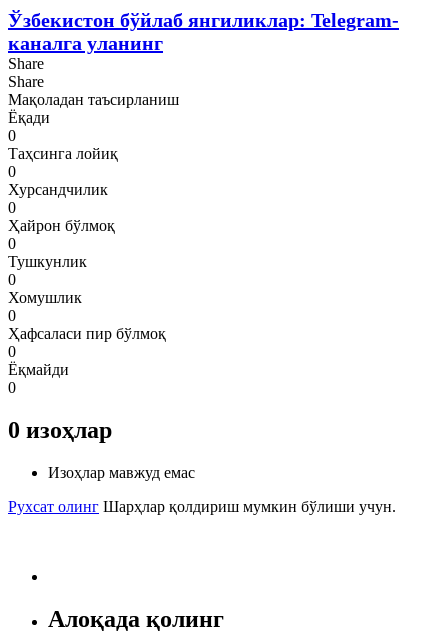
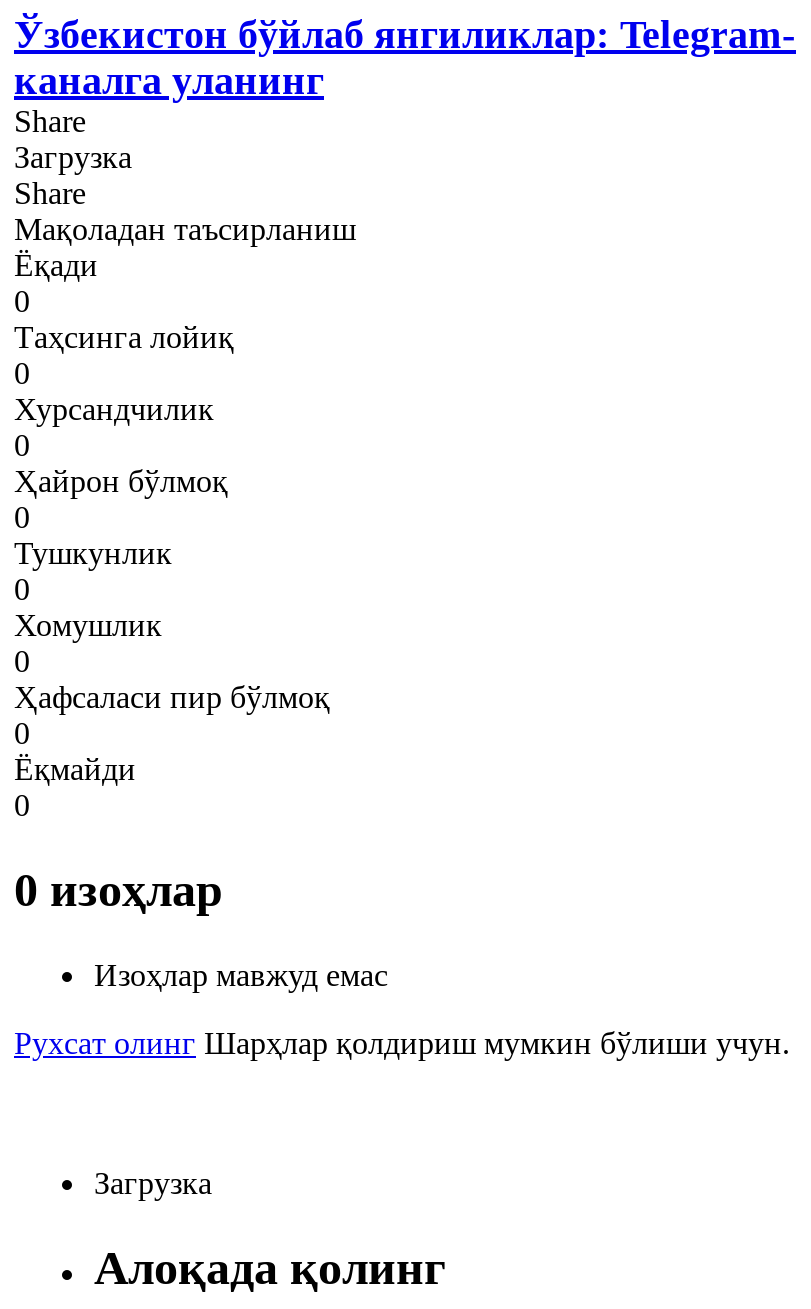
none -> [14,140,132,174] Загрузка
none -> [94,1165,212,1199] Загрузка

